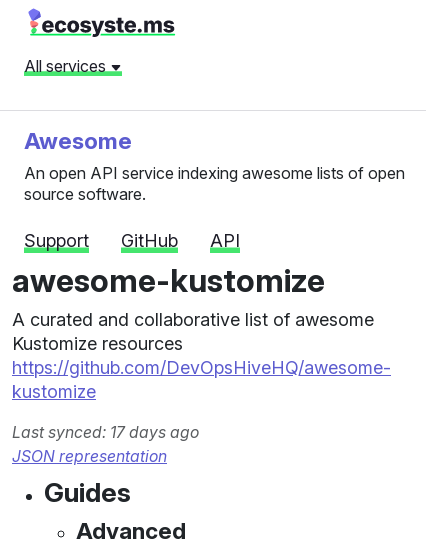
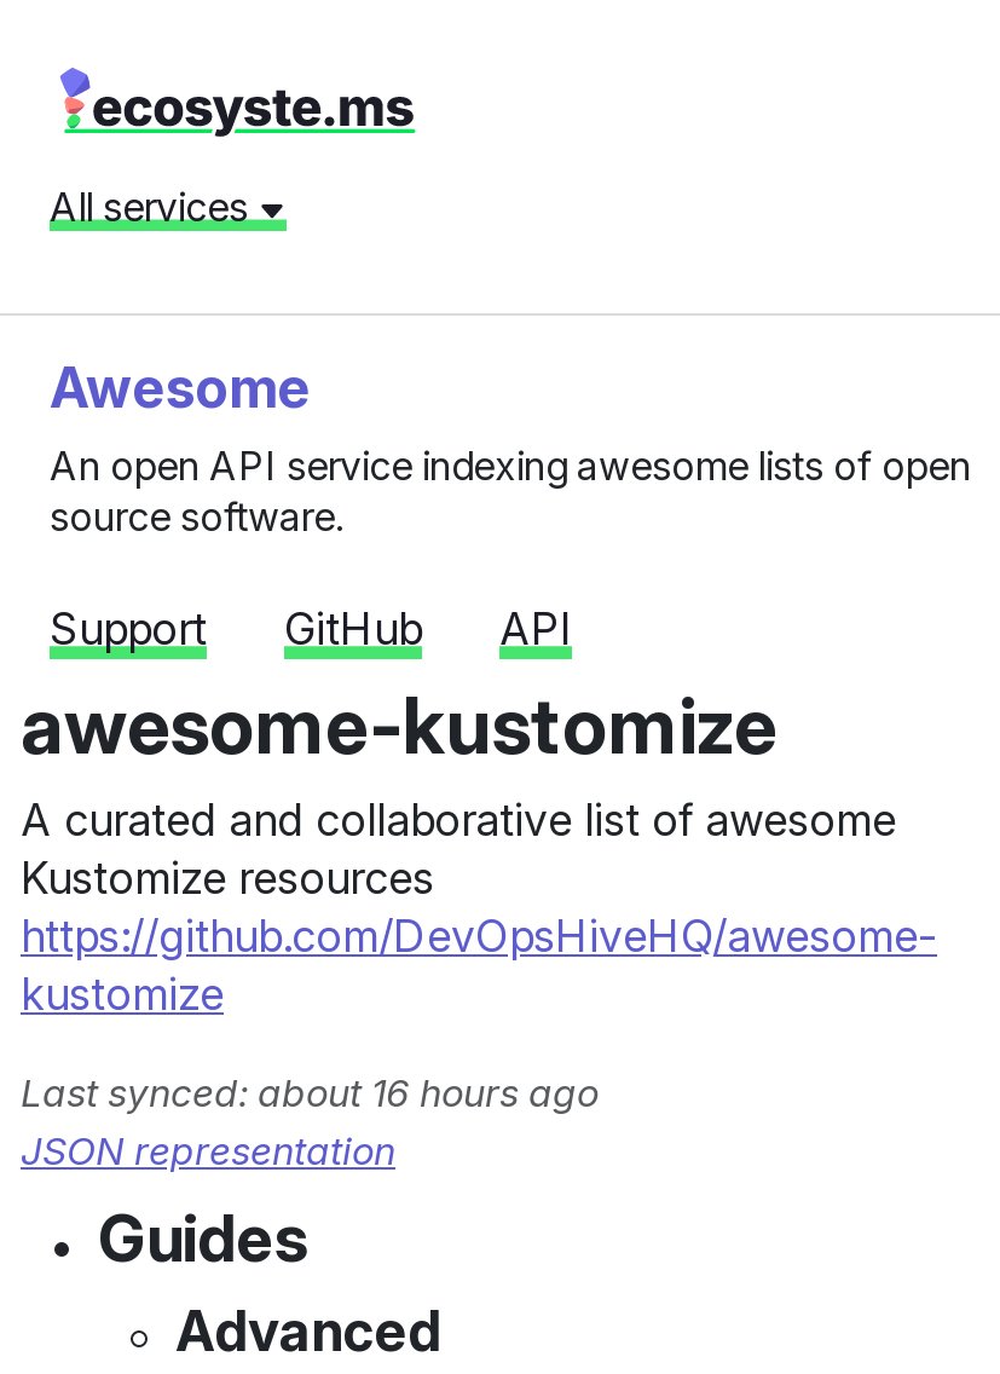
[12,423,199,442] Last synced: 17 days ago -> [21,1070,599,1116] Last synced: about 16 hours ago

